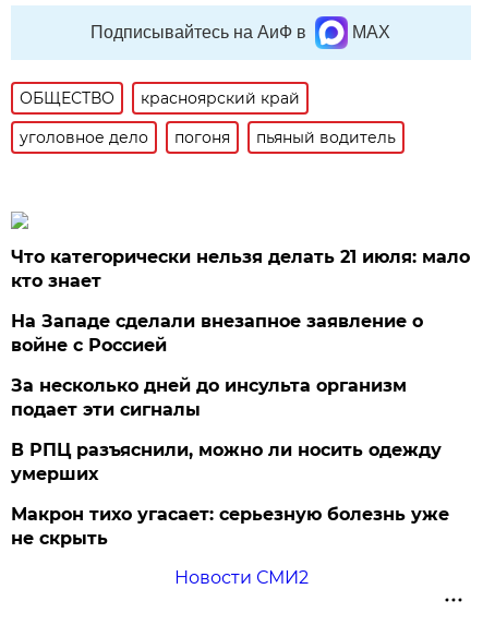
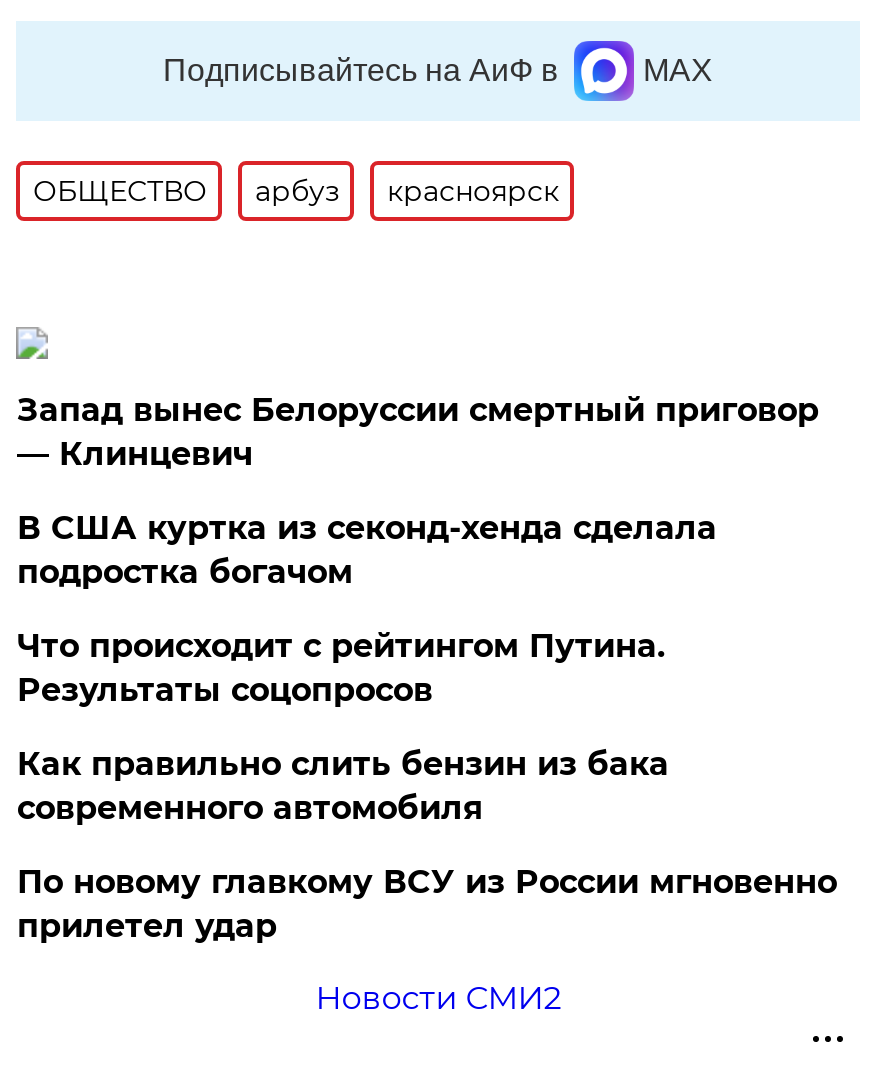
[20,88,396,147] красноярский край | уголовное дело | погоня | пьяный водитель -> [255,173,559,209] арбуз | красноярск
[11,247,470,549] Что категорически нельзя делать 21 июля: мало | кто знает | На Западе сделали внезапное заявление о | войне с Россией | За несколько дней до инсульта организм | подает эти сигналы | В РПЦ разъяснили, можно ли носить одежду | умерших | Макрон тихо угасает: серьезную болезнь уже | не скрыть -> [17,391,837,945] Запад вынес Белоруссии смертный приговор | — Клинцевич | В США куртка из секонд-хенда сделала | подростка богачом | Что происходит с рейтингом Путина. | Результаты соцопросов | Как правильно слить бензин из бака | современного автомобиля | По новому главкому ВСУ из России мгновенно | прилетел удар

